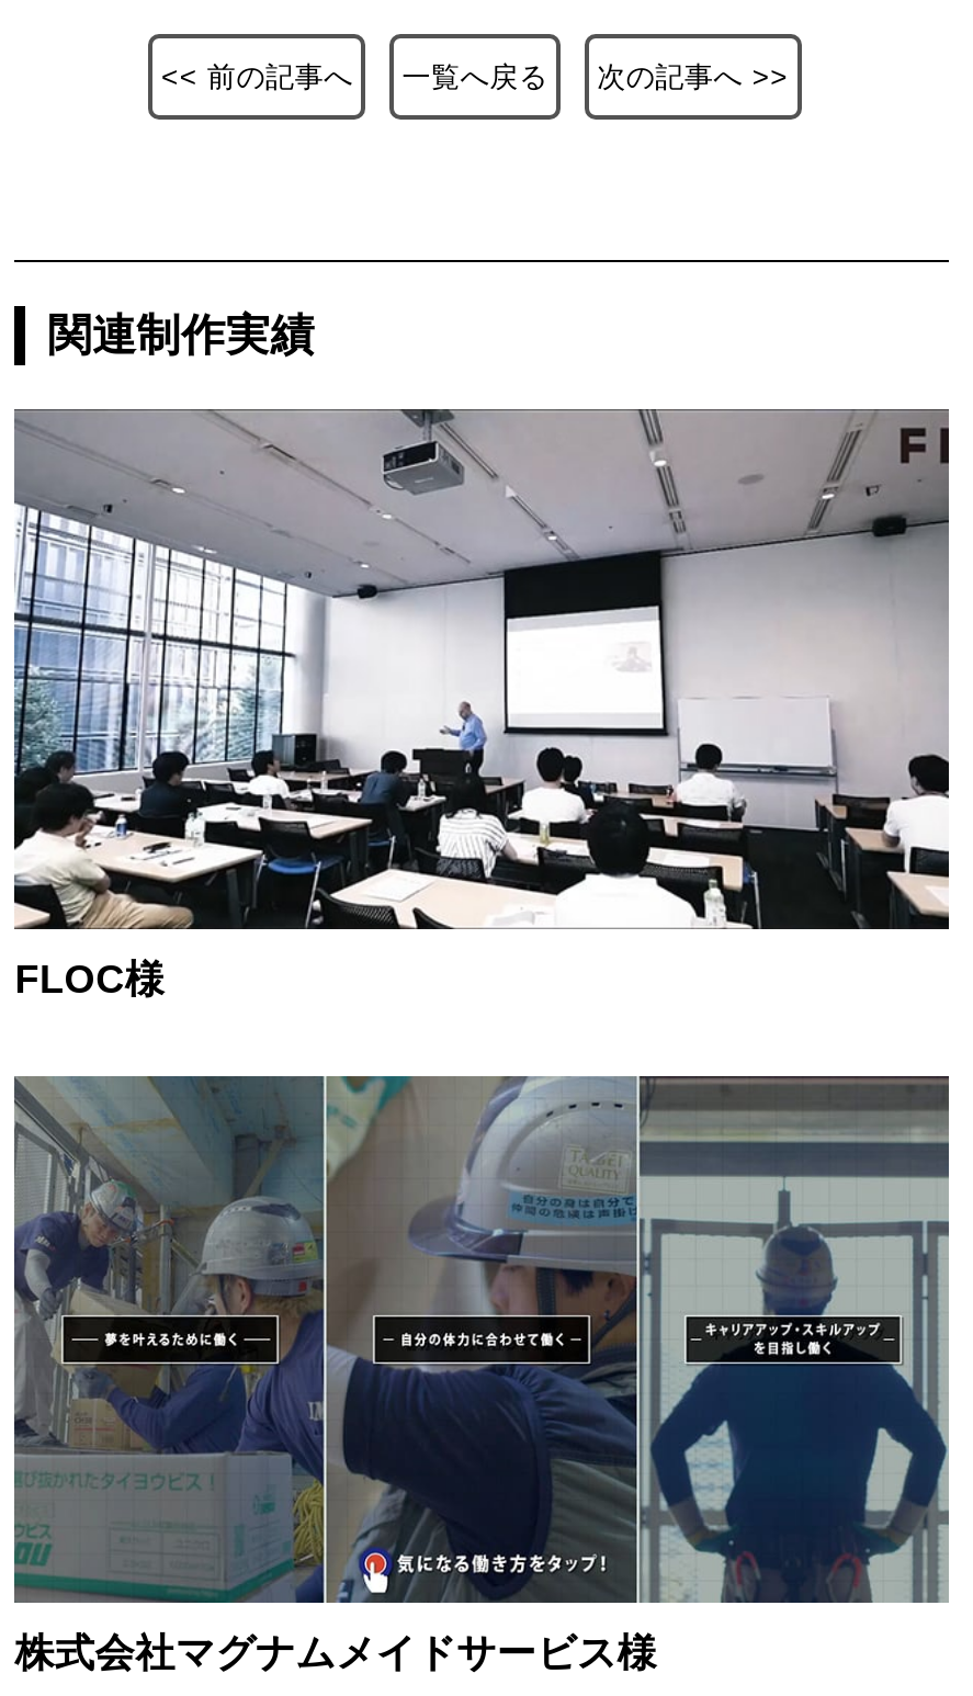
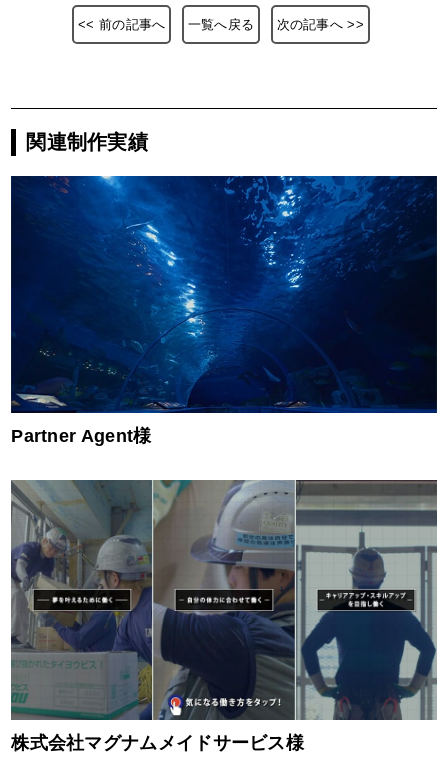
[12,407,951,1002] [image] | FLOC様 -> [10,175,438,446] [image] | Partner Agent様

